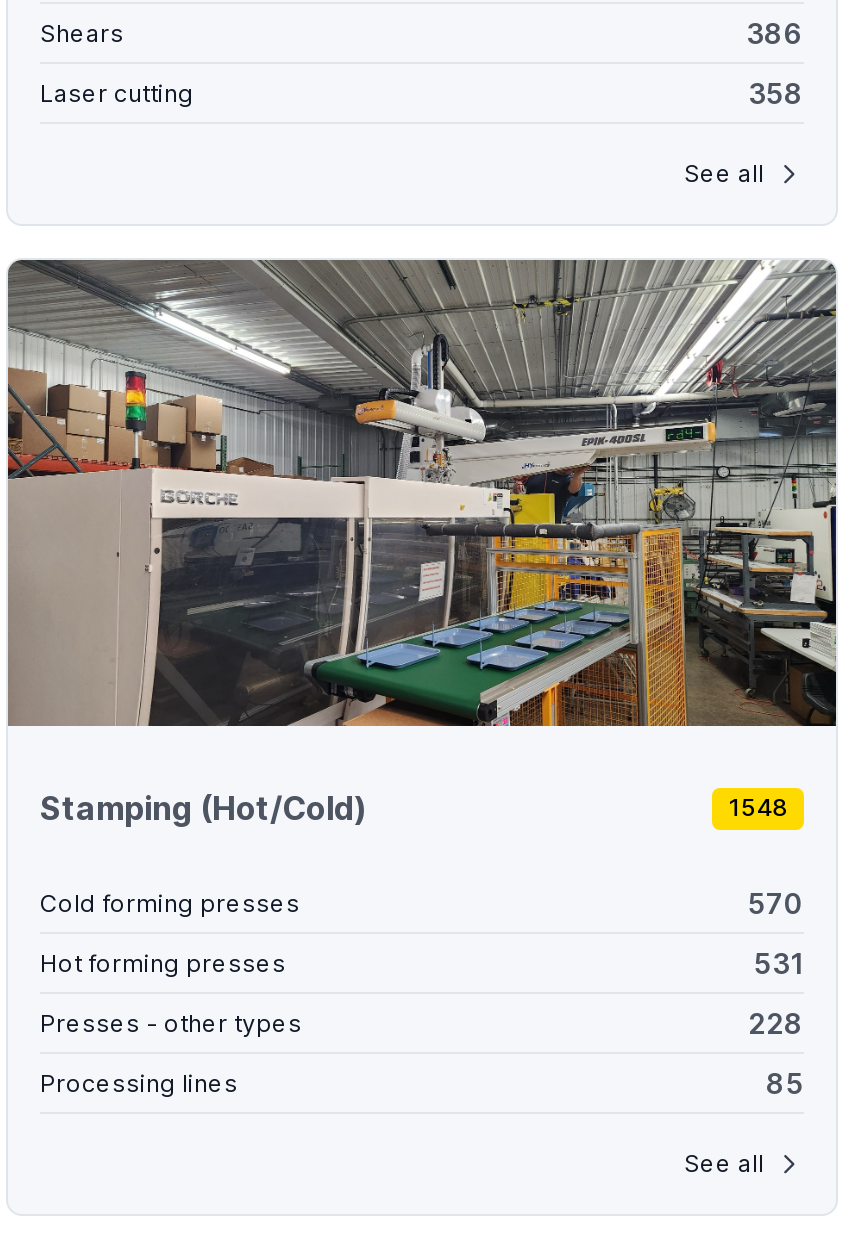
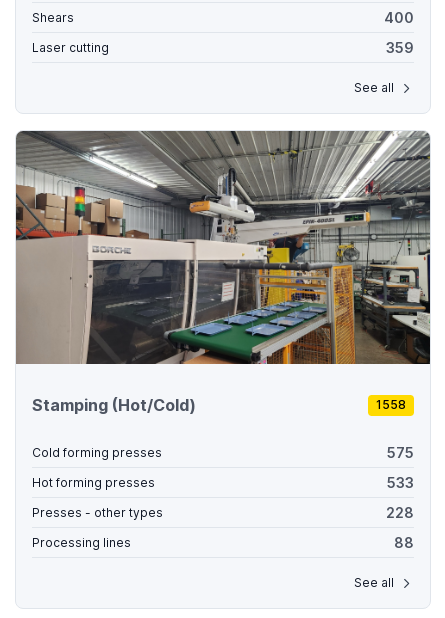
[746,17,804,51] 386 -> [384,9,414,26] 400
[748,77,804,111] 358 -> [386,39,414,56] 359
[728,793,788,823] 1548 -> [376,397,406,412] 1558
[748,887,804,921] 570 -> [387,444,414,461] 575
[754,947,804,981] 531 -> [387,474,414,491] 533
[766,1067,804,1101] 85 -> [394,534,414,551] 88

